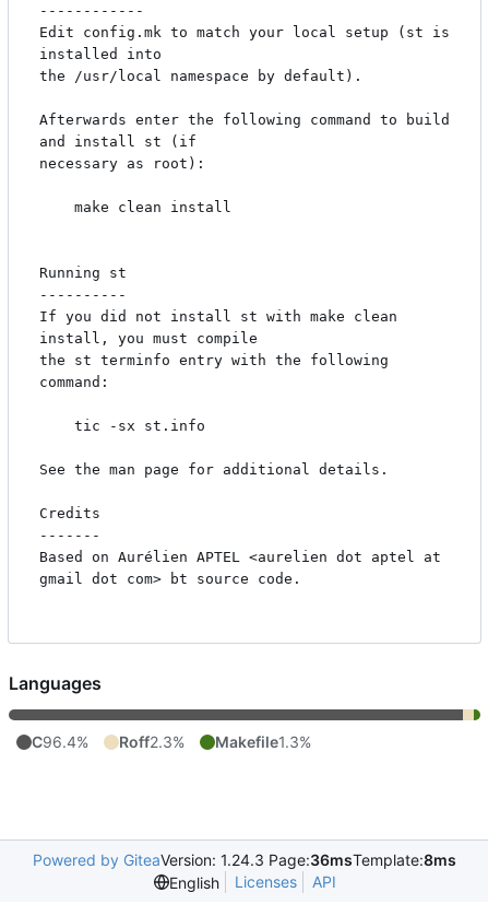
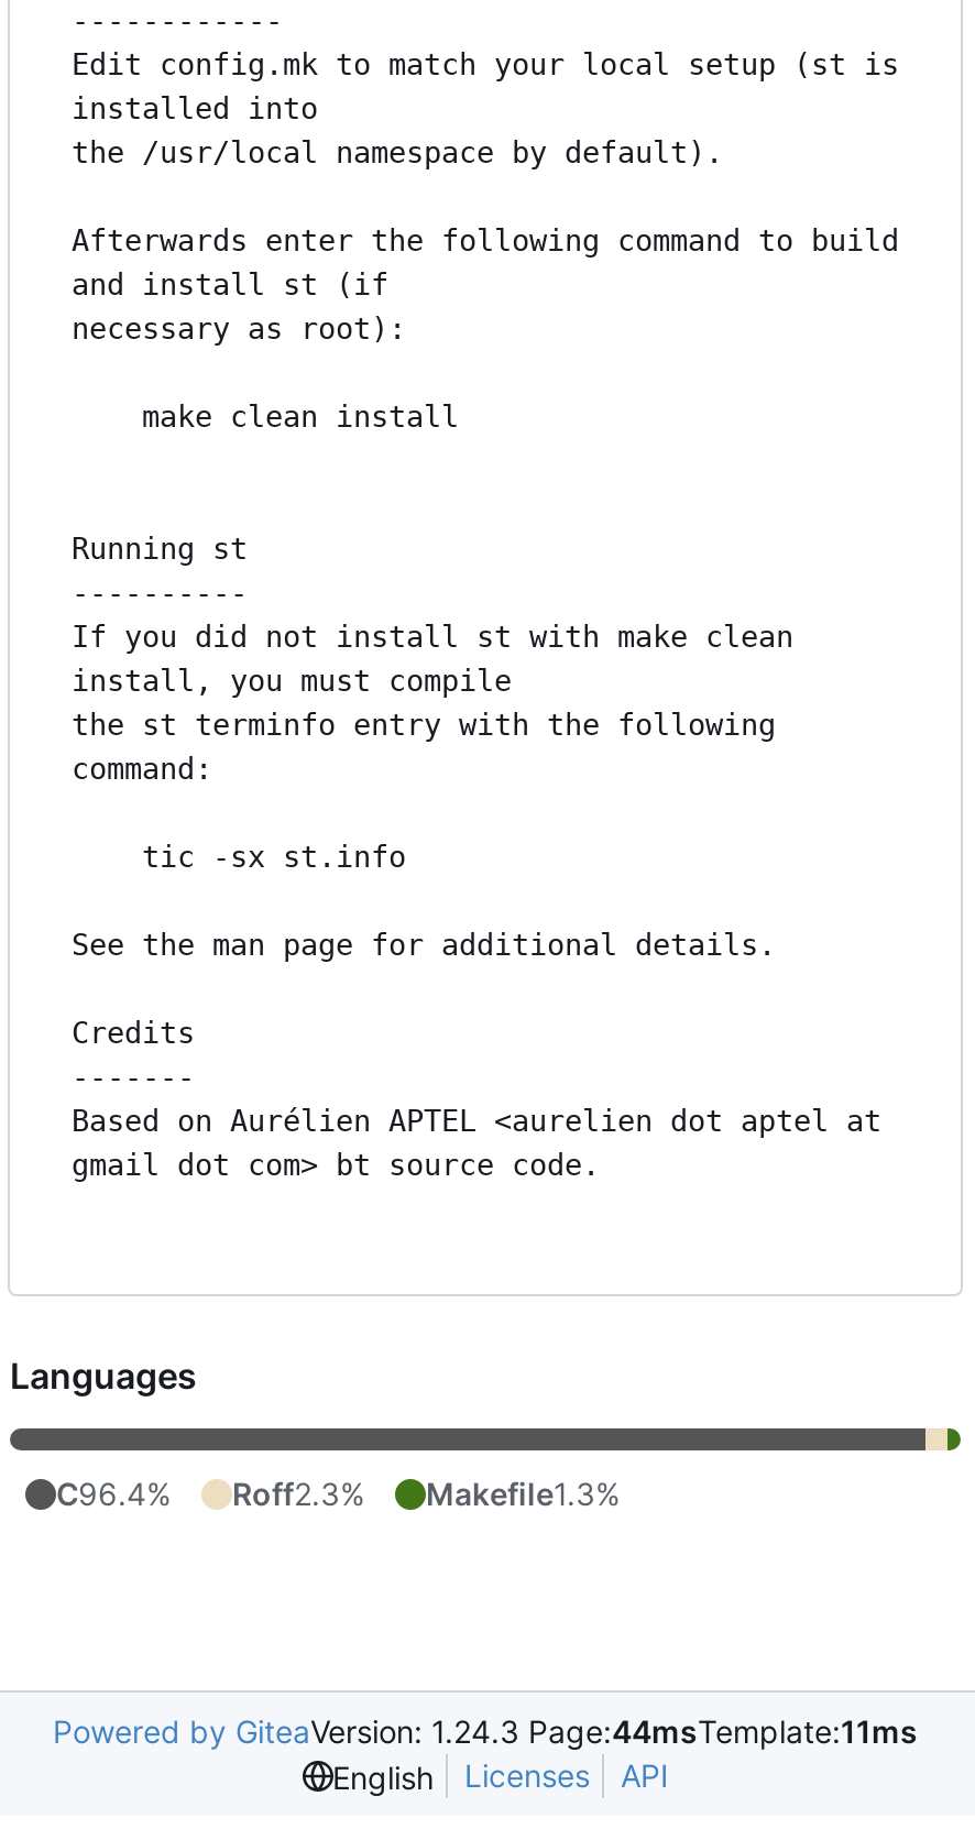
[33,850,456,869] Powered by GiteaVersion: 1.24.3 Page:36msTemplate:8ms -> [53,1712,918,1750] Powered by GiteaVersion: 1.24.3 Page:44msTemplate:11ms

